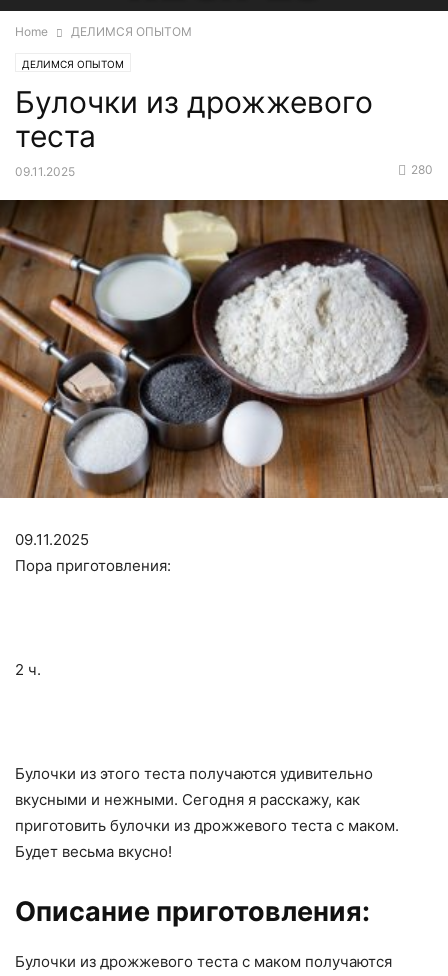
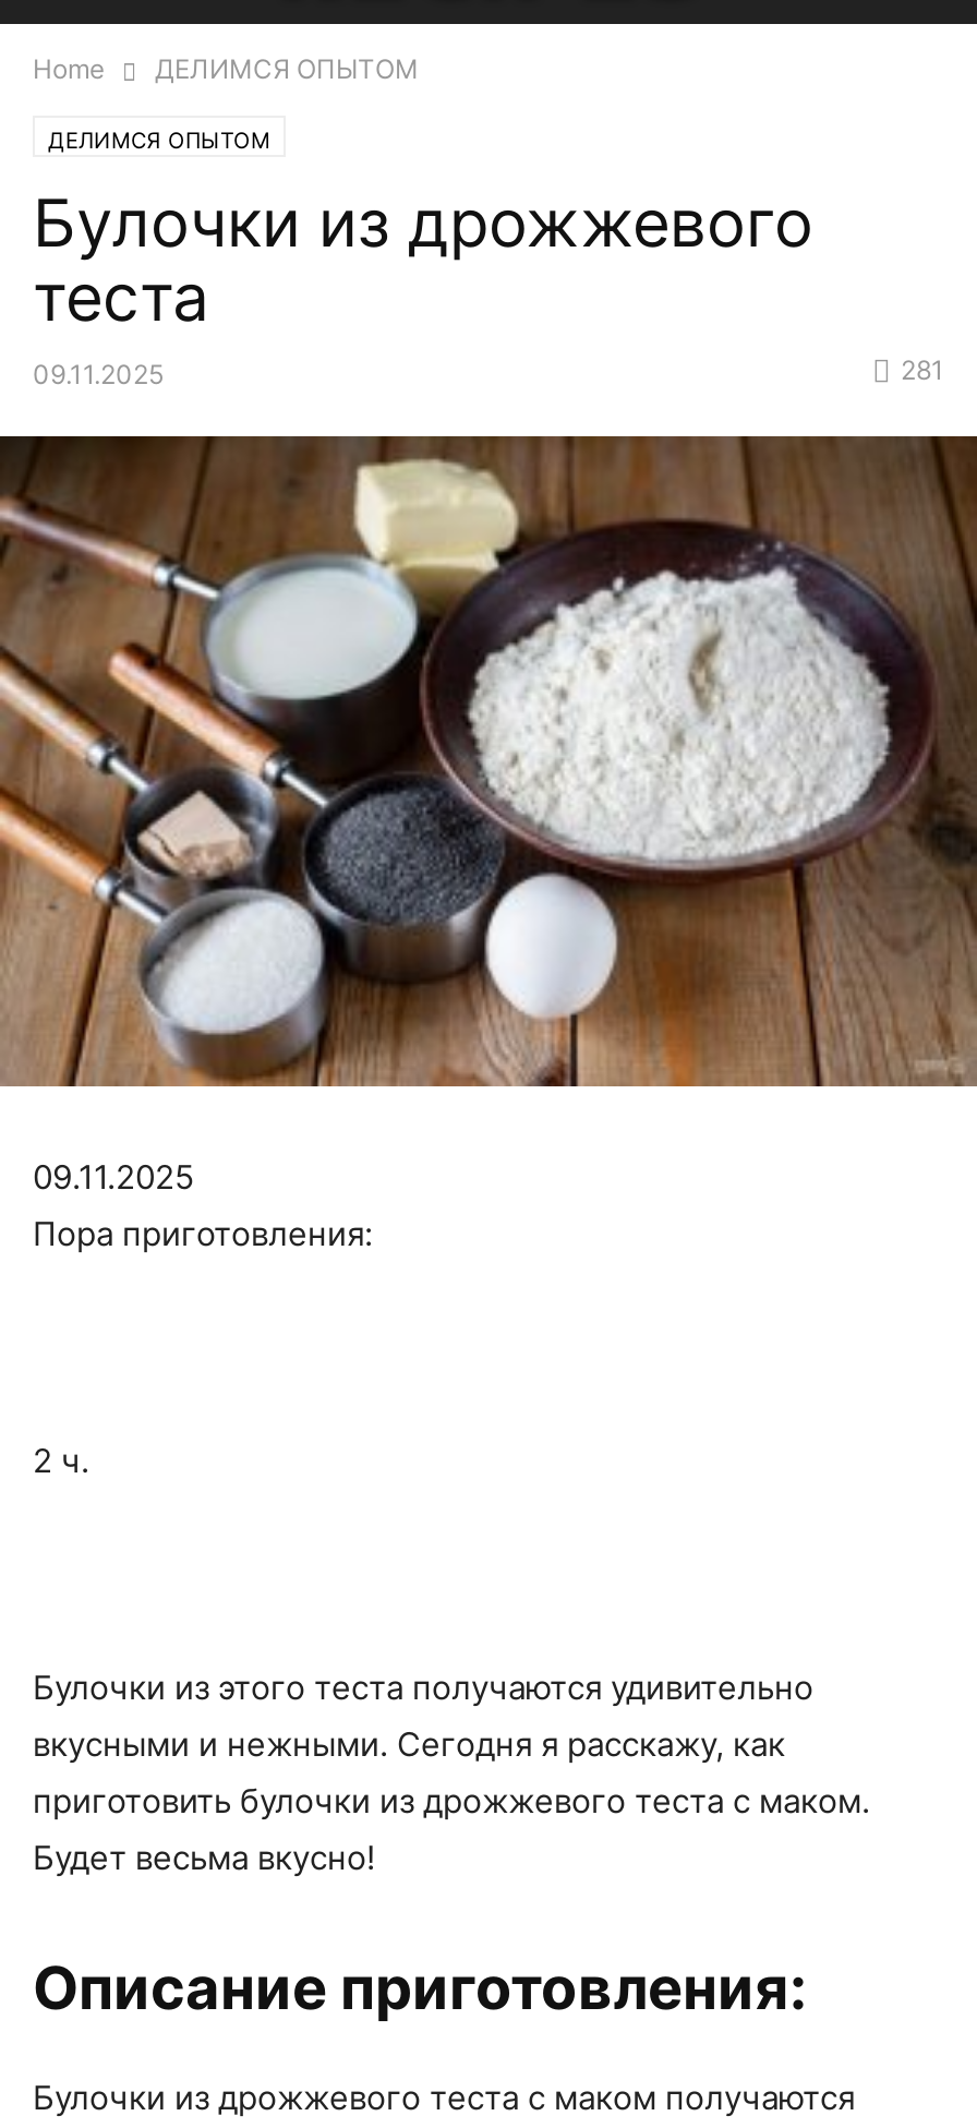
[411,162,433,177] 280 -> [901,353,944,386] 281

